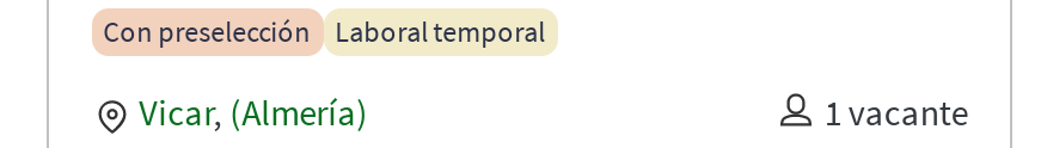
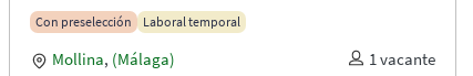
[139,90,368,135] Vicar, (Almería) -> [52,49,175,70] Mollina, (Málaga)

